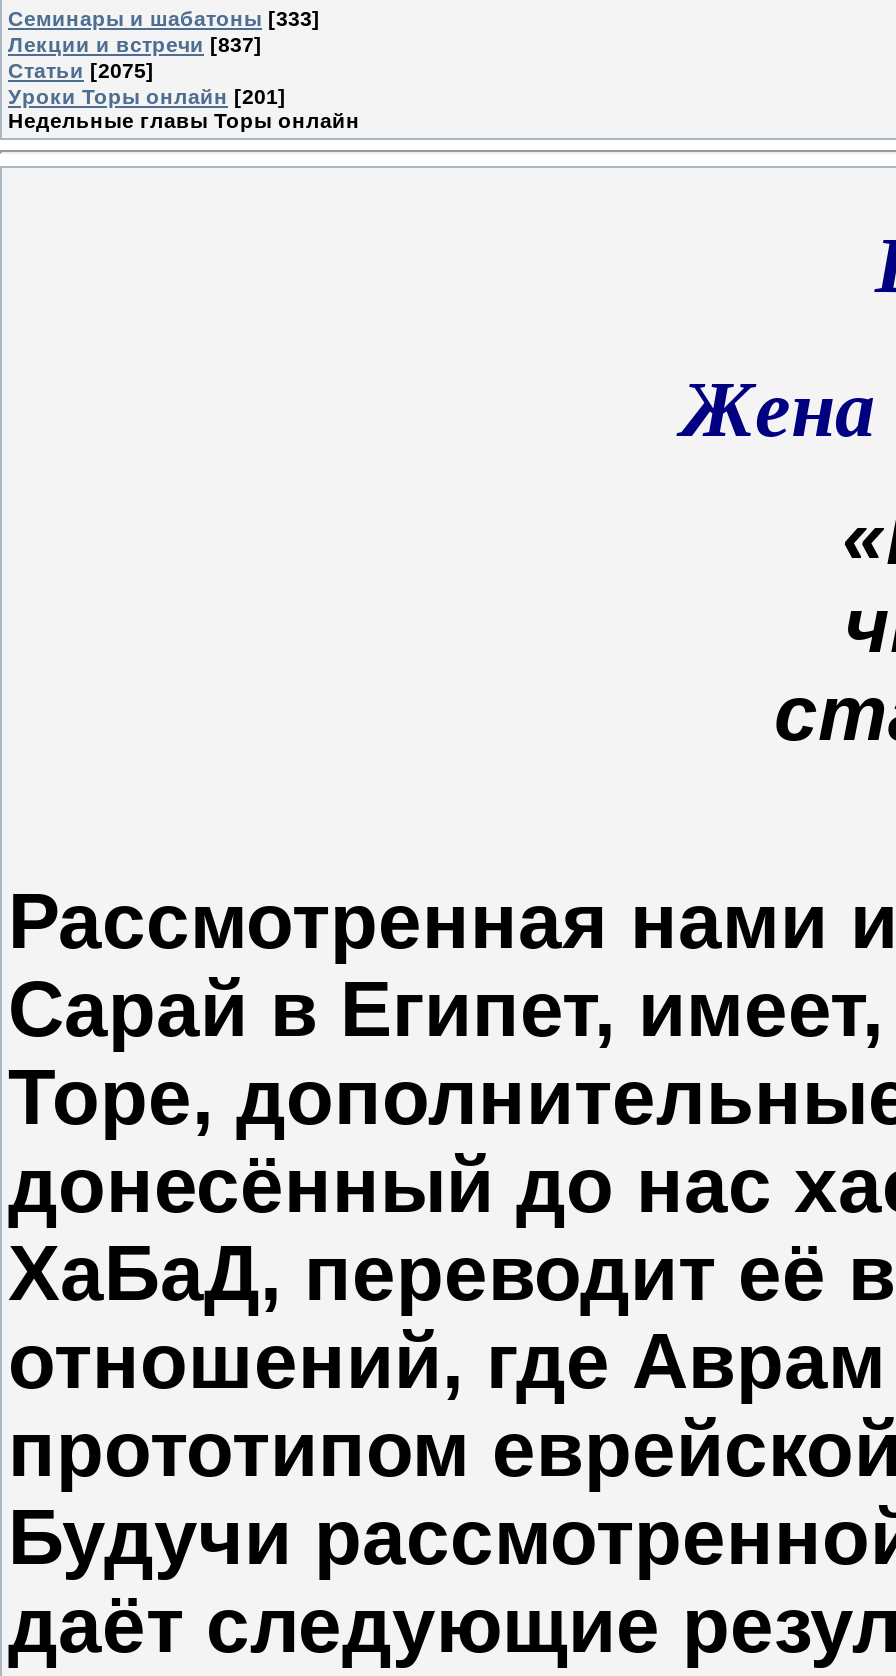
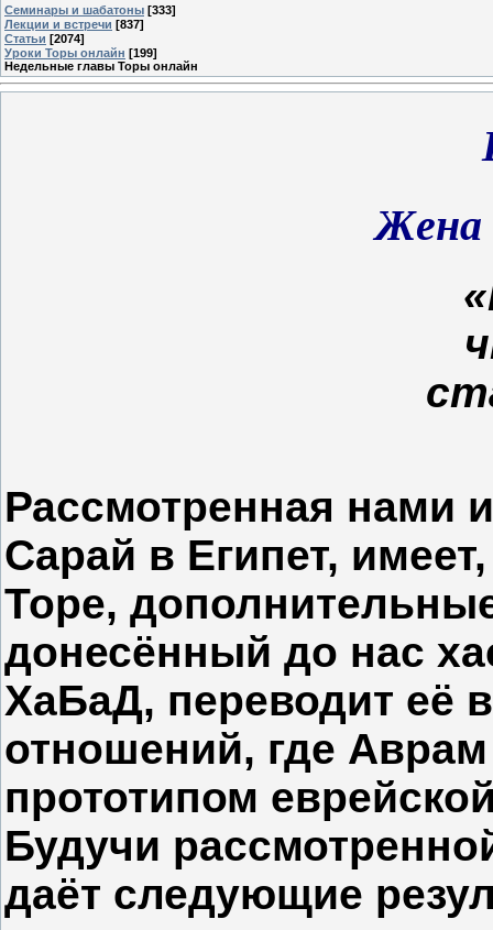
[8,58,154,82] Статьи [2075] -> [4,32,85,45] Статьи [2074]
[8,84,286,108] Уроки Торы онлайн [201] -> [4,46,157,59] Уроки Торы онлайн [199]

